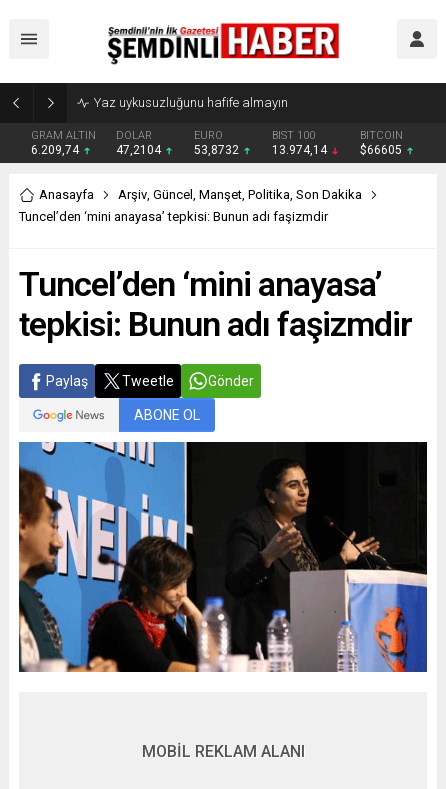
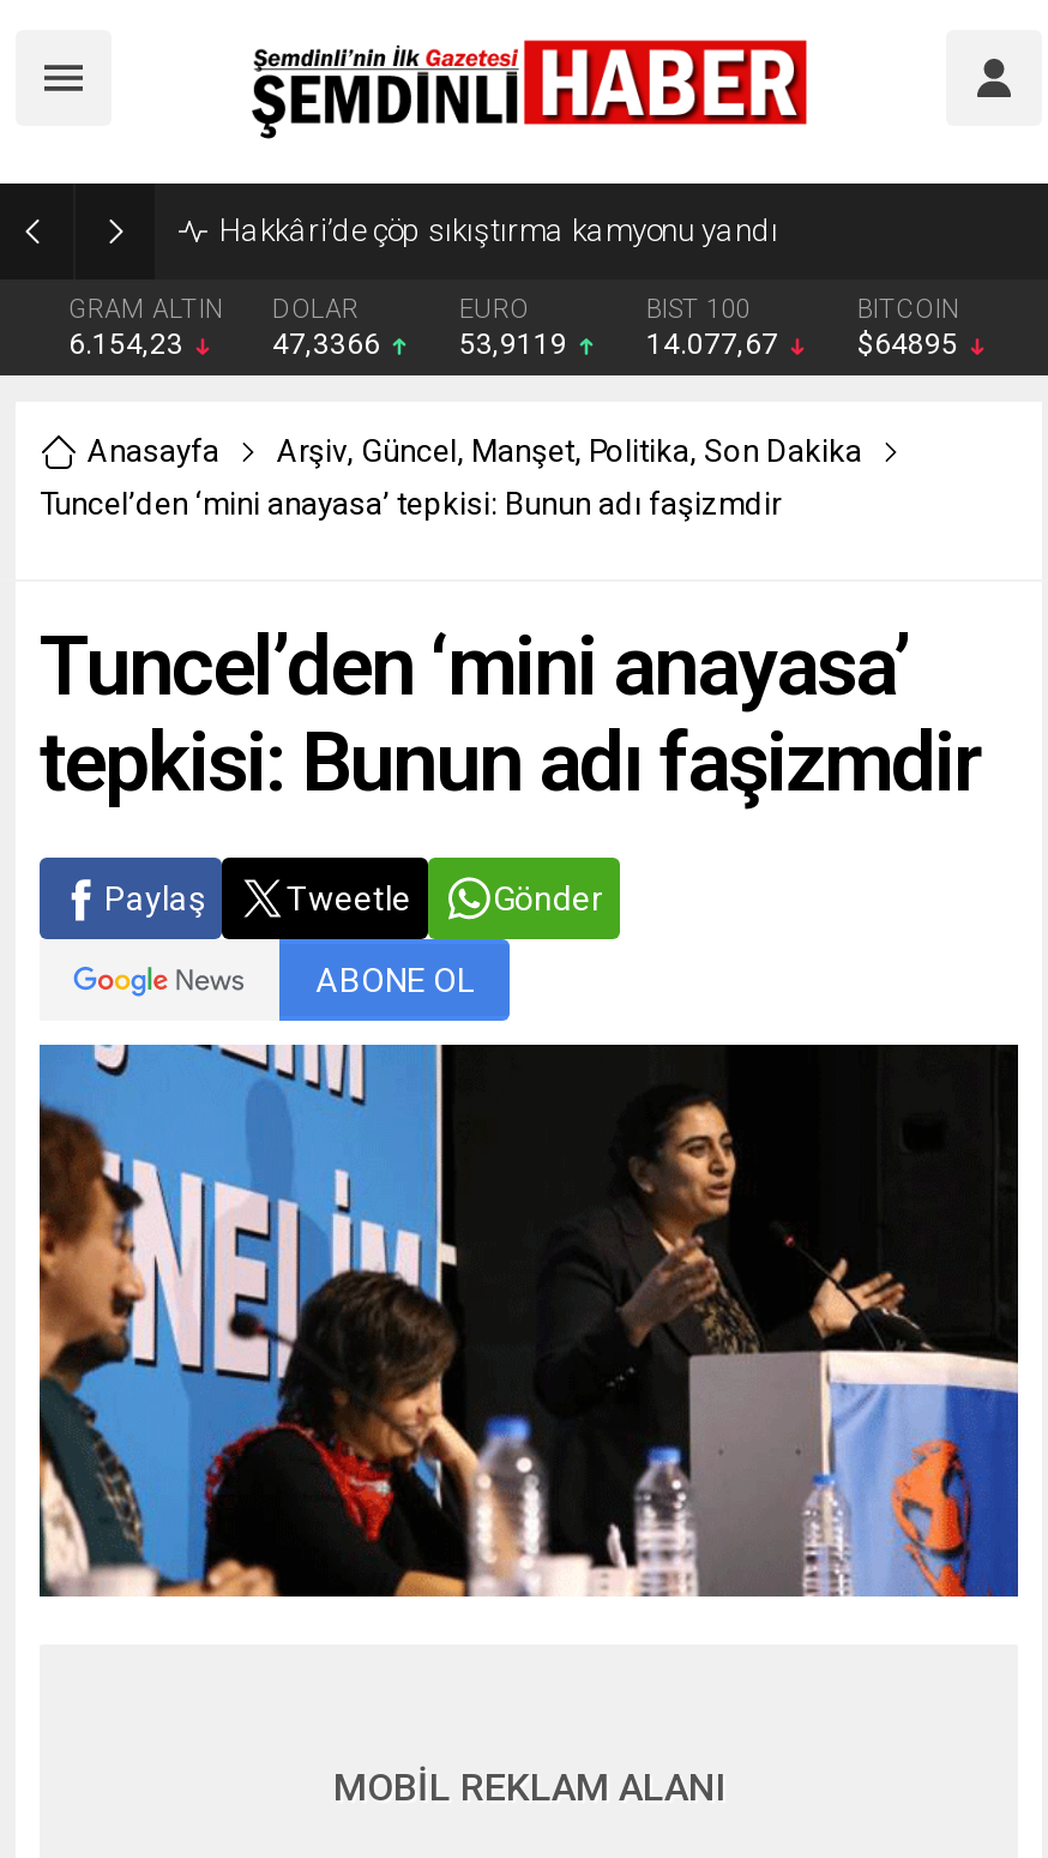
[94,95,288,110] Yaz uykusuzluğunu hafife almayın -> [219,212,778,248] Hakkâri’de çöp sıkıştırma kamyonu yandı
[31,143,82,157] 6.209,74 -> [68,327,191,361] 6.154,23
[116,143,164,157] 47,2104 -> [272,327,387,361] 47,3366
[194,143,242,157] 53,8732 -> [459,327,574,361] 53,9119
[272,143,330,157] 13.974,14 -> [646,327,785,361] 14.077,67
[360,143,405,157] $66605 -> [857,327,965,361] $64895

